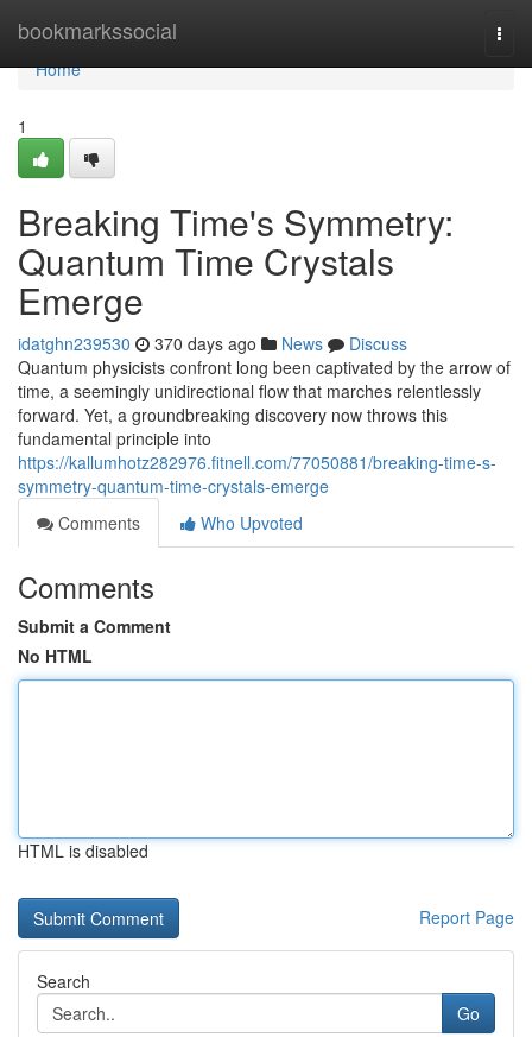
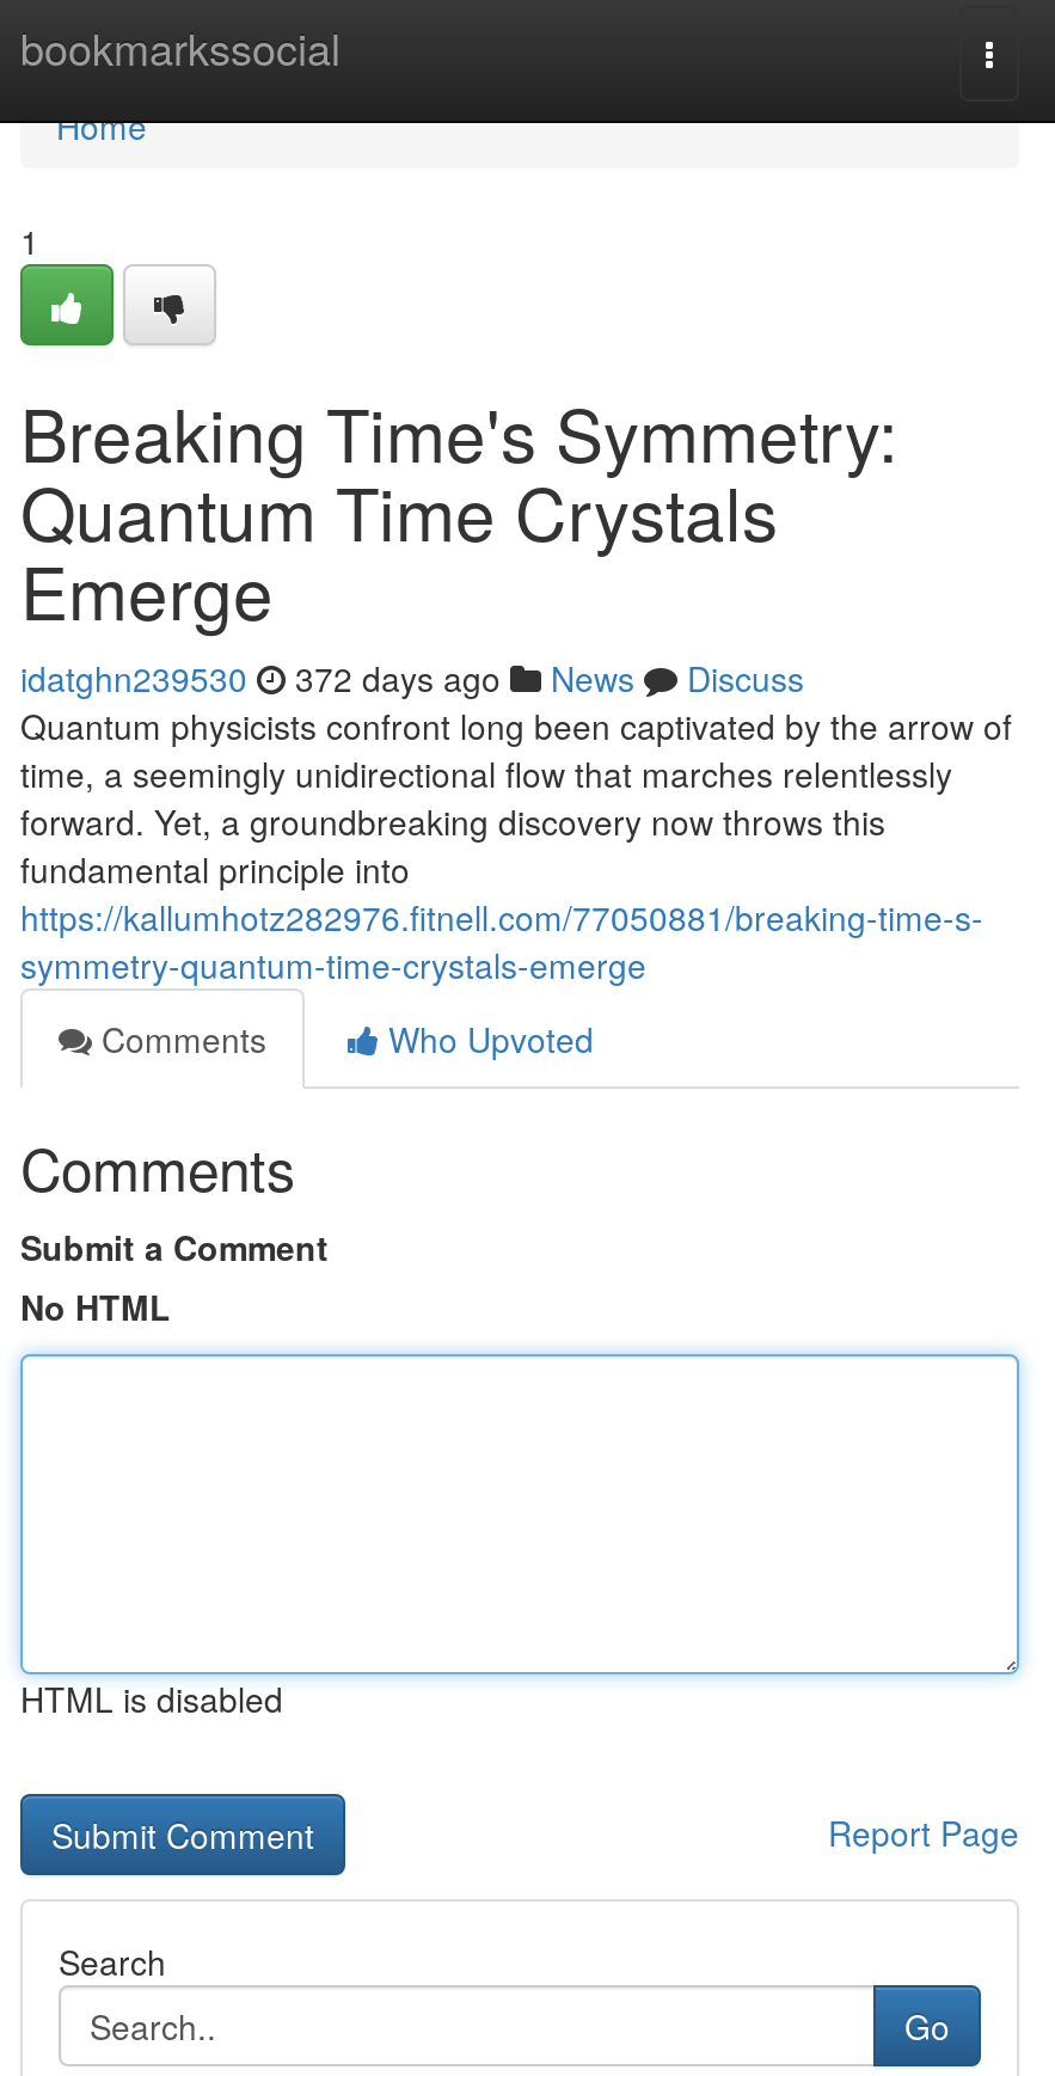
[18,331,407,355] idatghn239530 370 days ago News Discuss -> [20,654,804,702] idatghn239530 372 days ago News Discuss

